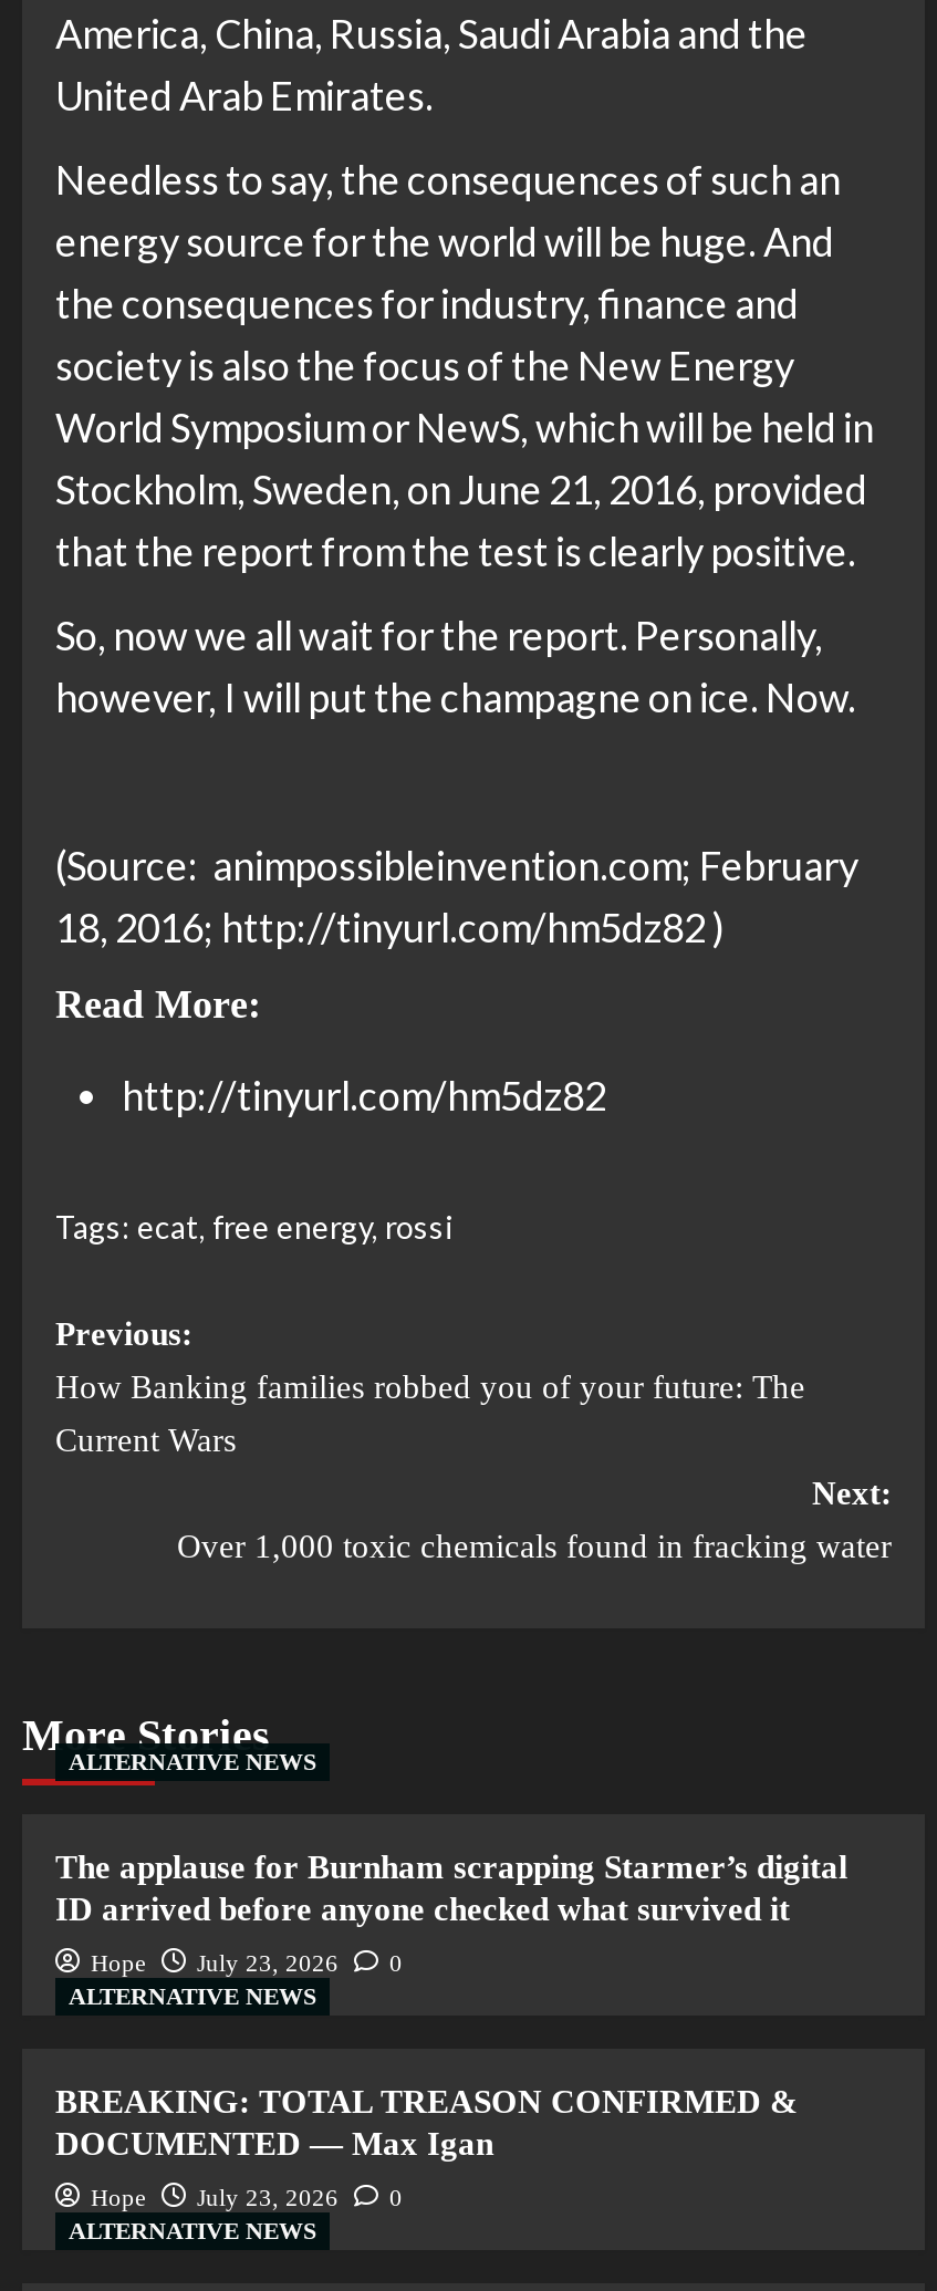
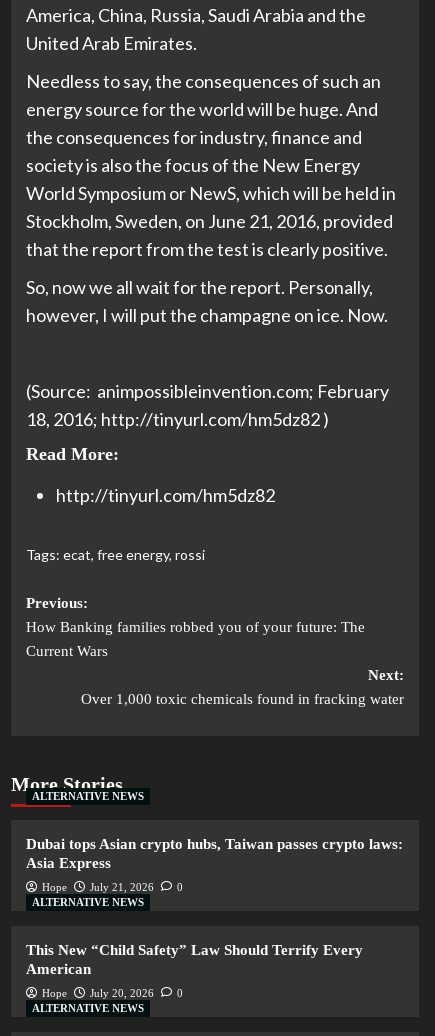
[55,1850,847,1927] The applause for Burnham scrapping Starmer’s digital | ID arrived before anyone checked what survived it -> [26,836,403,871] Dubai tops Asian crypto hubs, Taiwan passes crypto laws: | Asia Express
[91,1949,403,1976] Hope July 23, 2026 0 -> [42,881,183,893] Hope July 21, 2026 0
[55,2084,799,2162] BREAKING: TOTAL TREASON CONFIRMED & | DOCUMENTED — Max Igan -> [26,942,363,977] This New “Child Safety” Law Should Terrify Every | American
[91,2184,403,2210] Hope July 23, 2026 0 -> [42,987,183,999] Hope July 20, 2026 0

